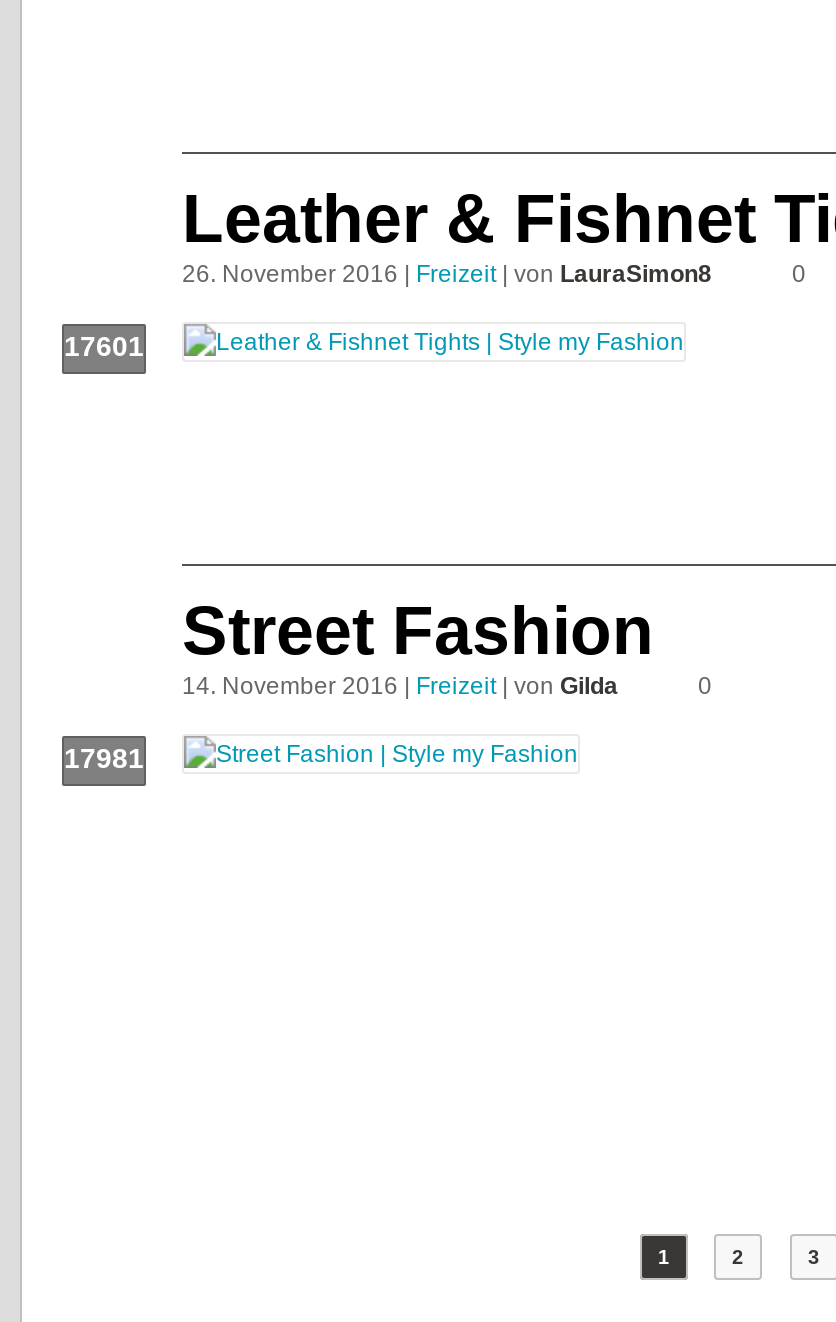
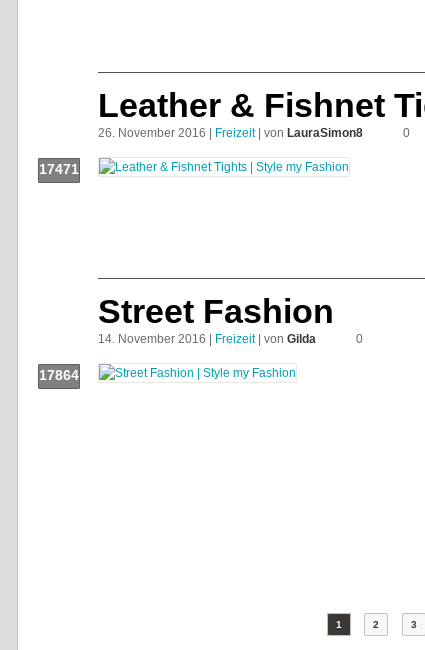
[64,330,144,362] 17601 -> [39,161,79,177] 17471
[64,742,144,774] 17981 -> [39,367,79,383] 17864

